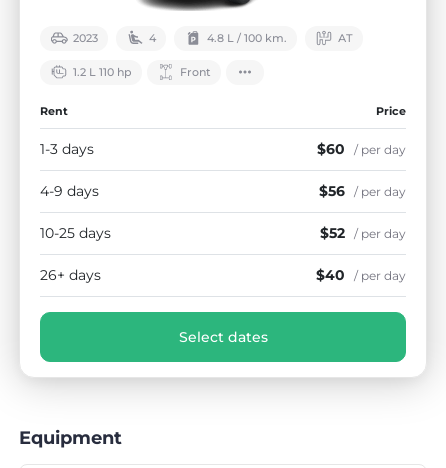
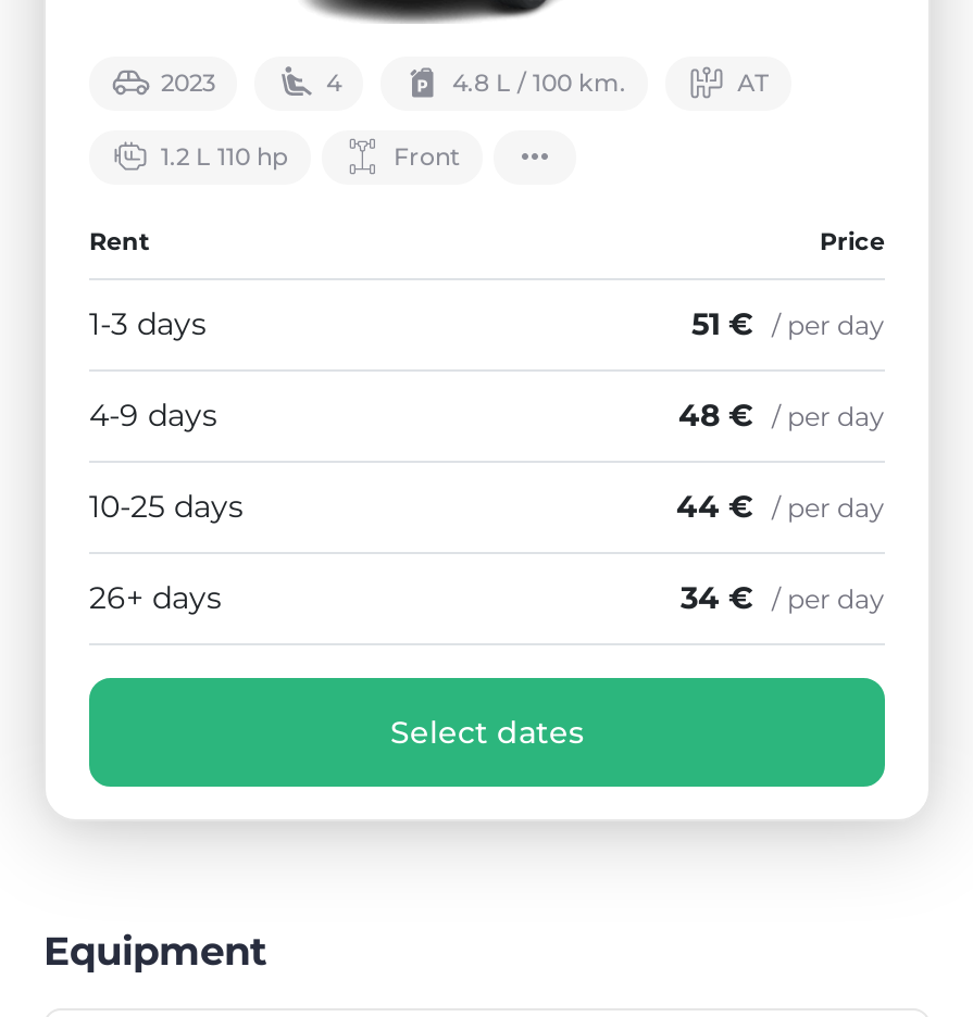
[317,140,406,158] $60 / per day -> [691,304,885,343] 51 € / per day
[319,182,406,200] $56 / per day -> [678,395,885,434] 48 € / per day
[320,224,406,242] $52 / per day -> [676,487,885,526] 44 € / per day
[316,266,406,284] $40 / per day -> [681,578,885,617] 34 € / per day

